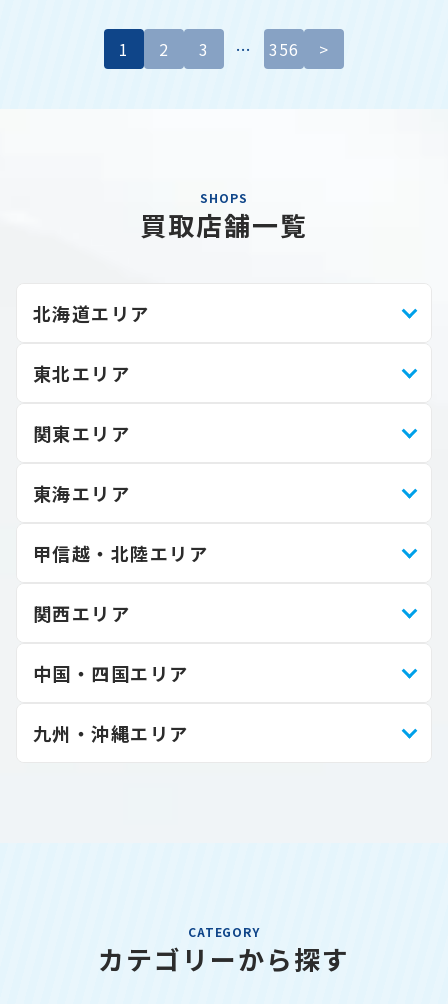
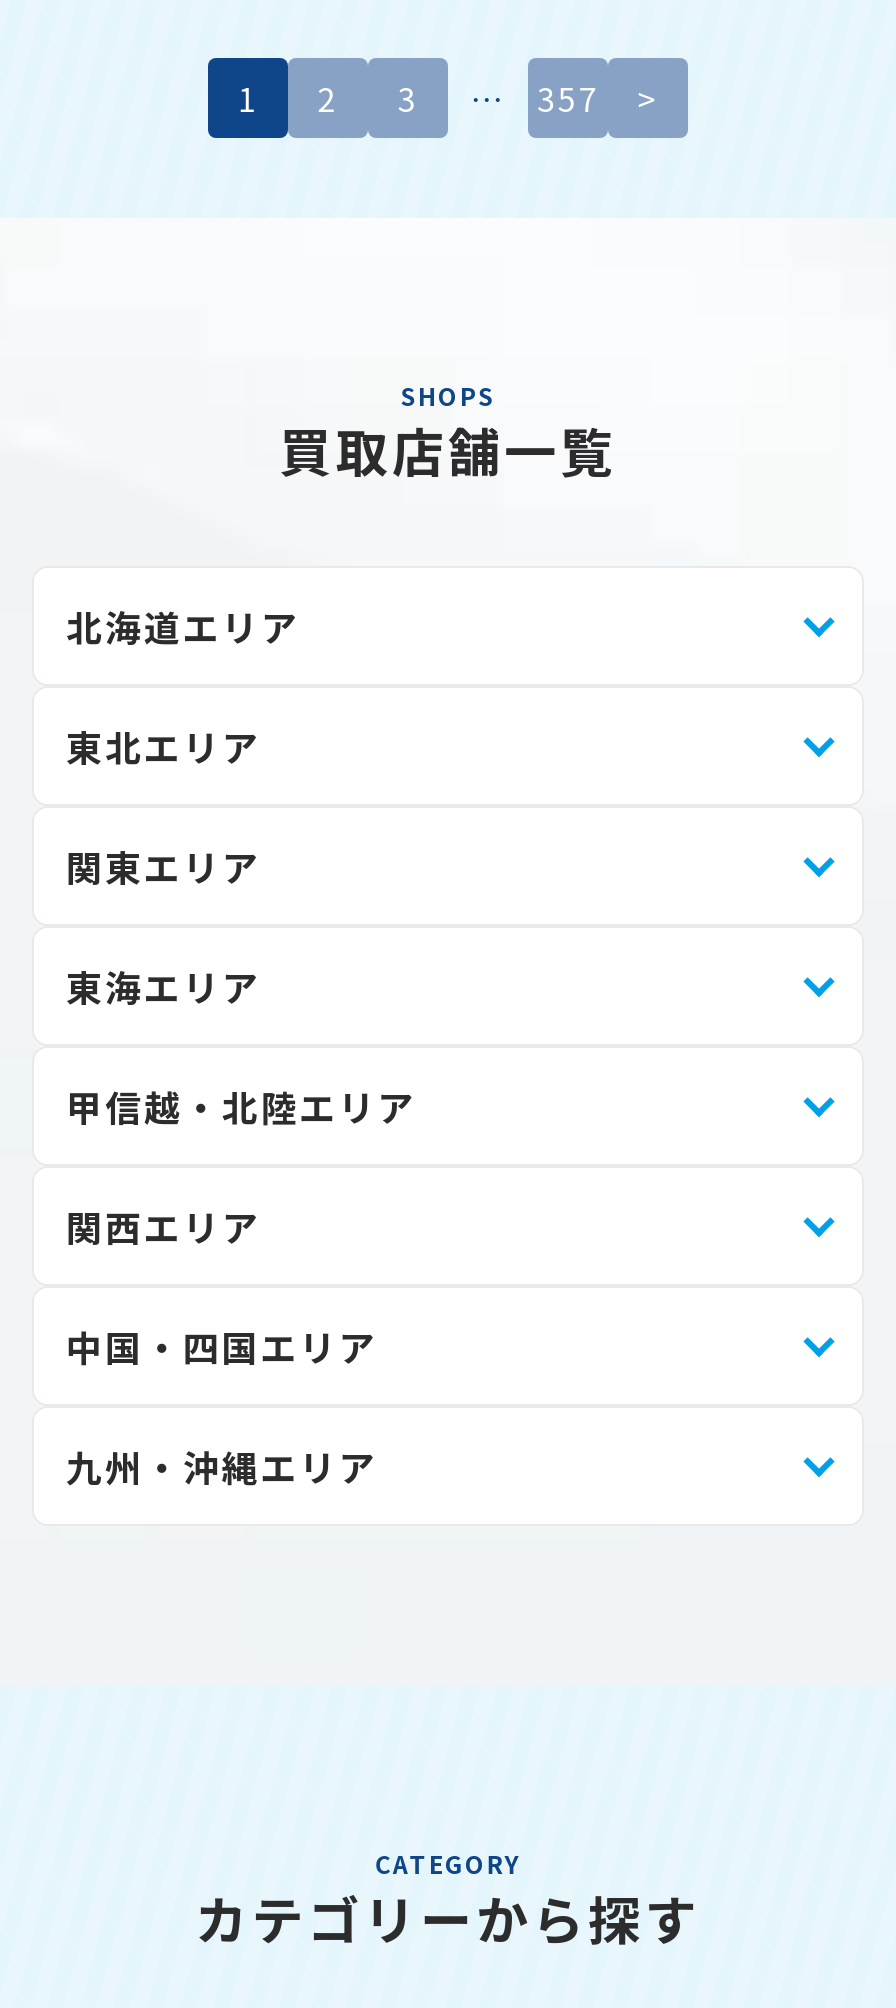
[269,37,299,61] 356 -> [537,74,599,122] 357

